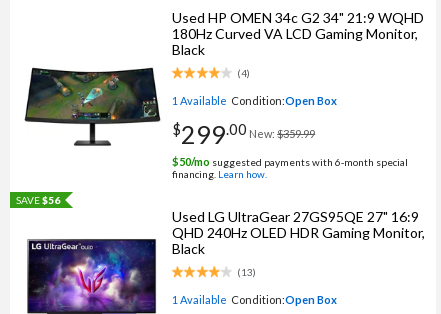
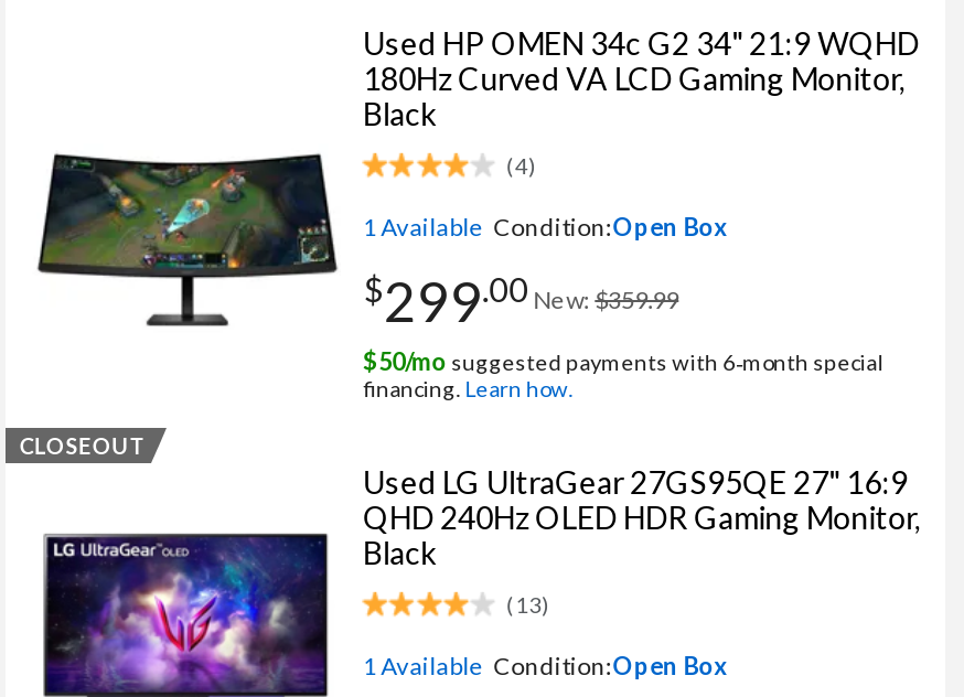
[16,194,60,206] SAVE $56 -> [19,433,147,460] CLOSEOUT

